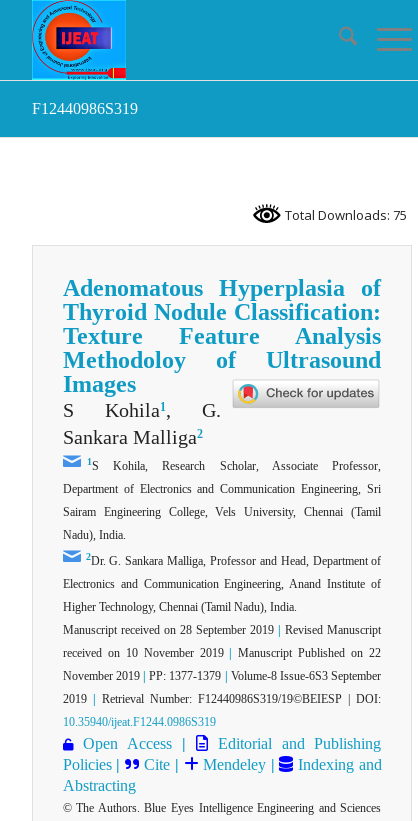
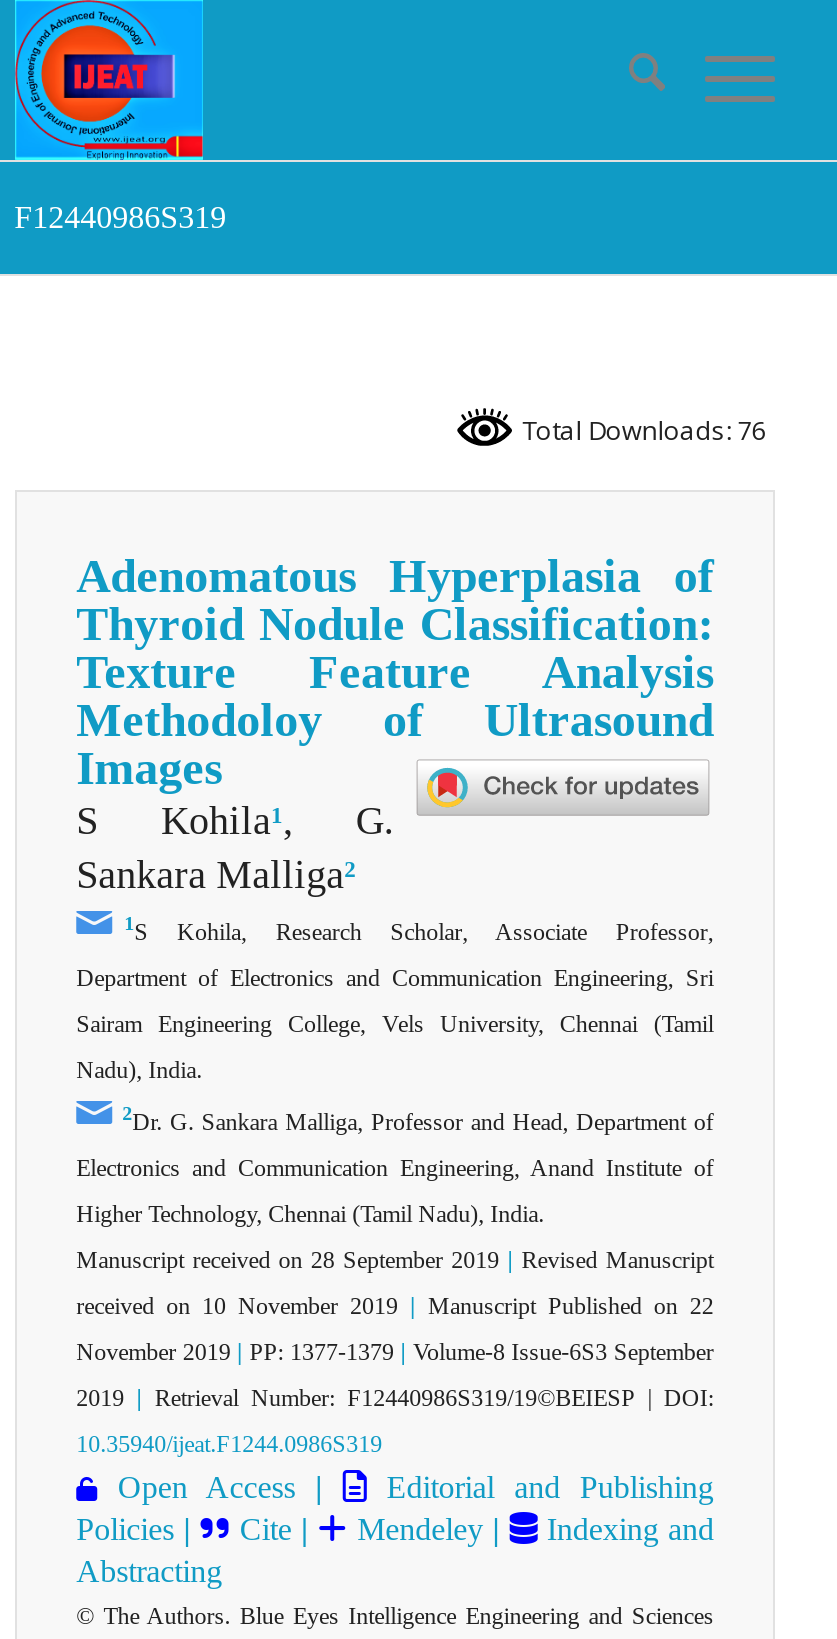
[282,206,407,224] Total Downloads: 75 -> [516,412,766,448] Total Downloads: 76

